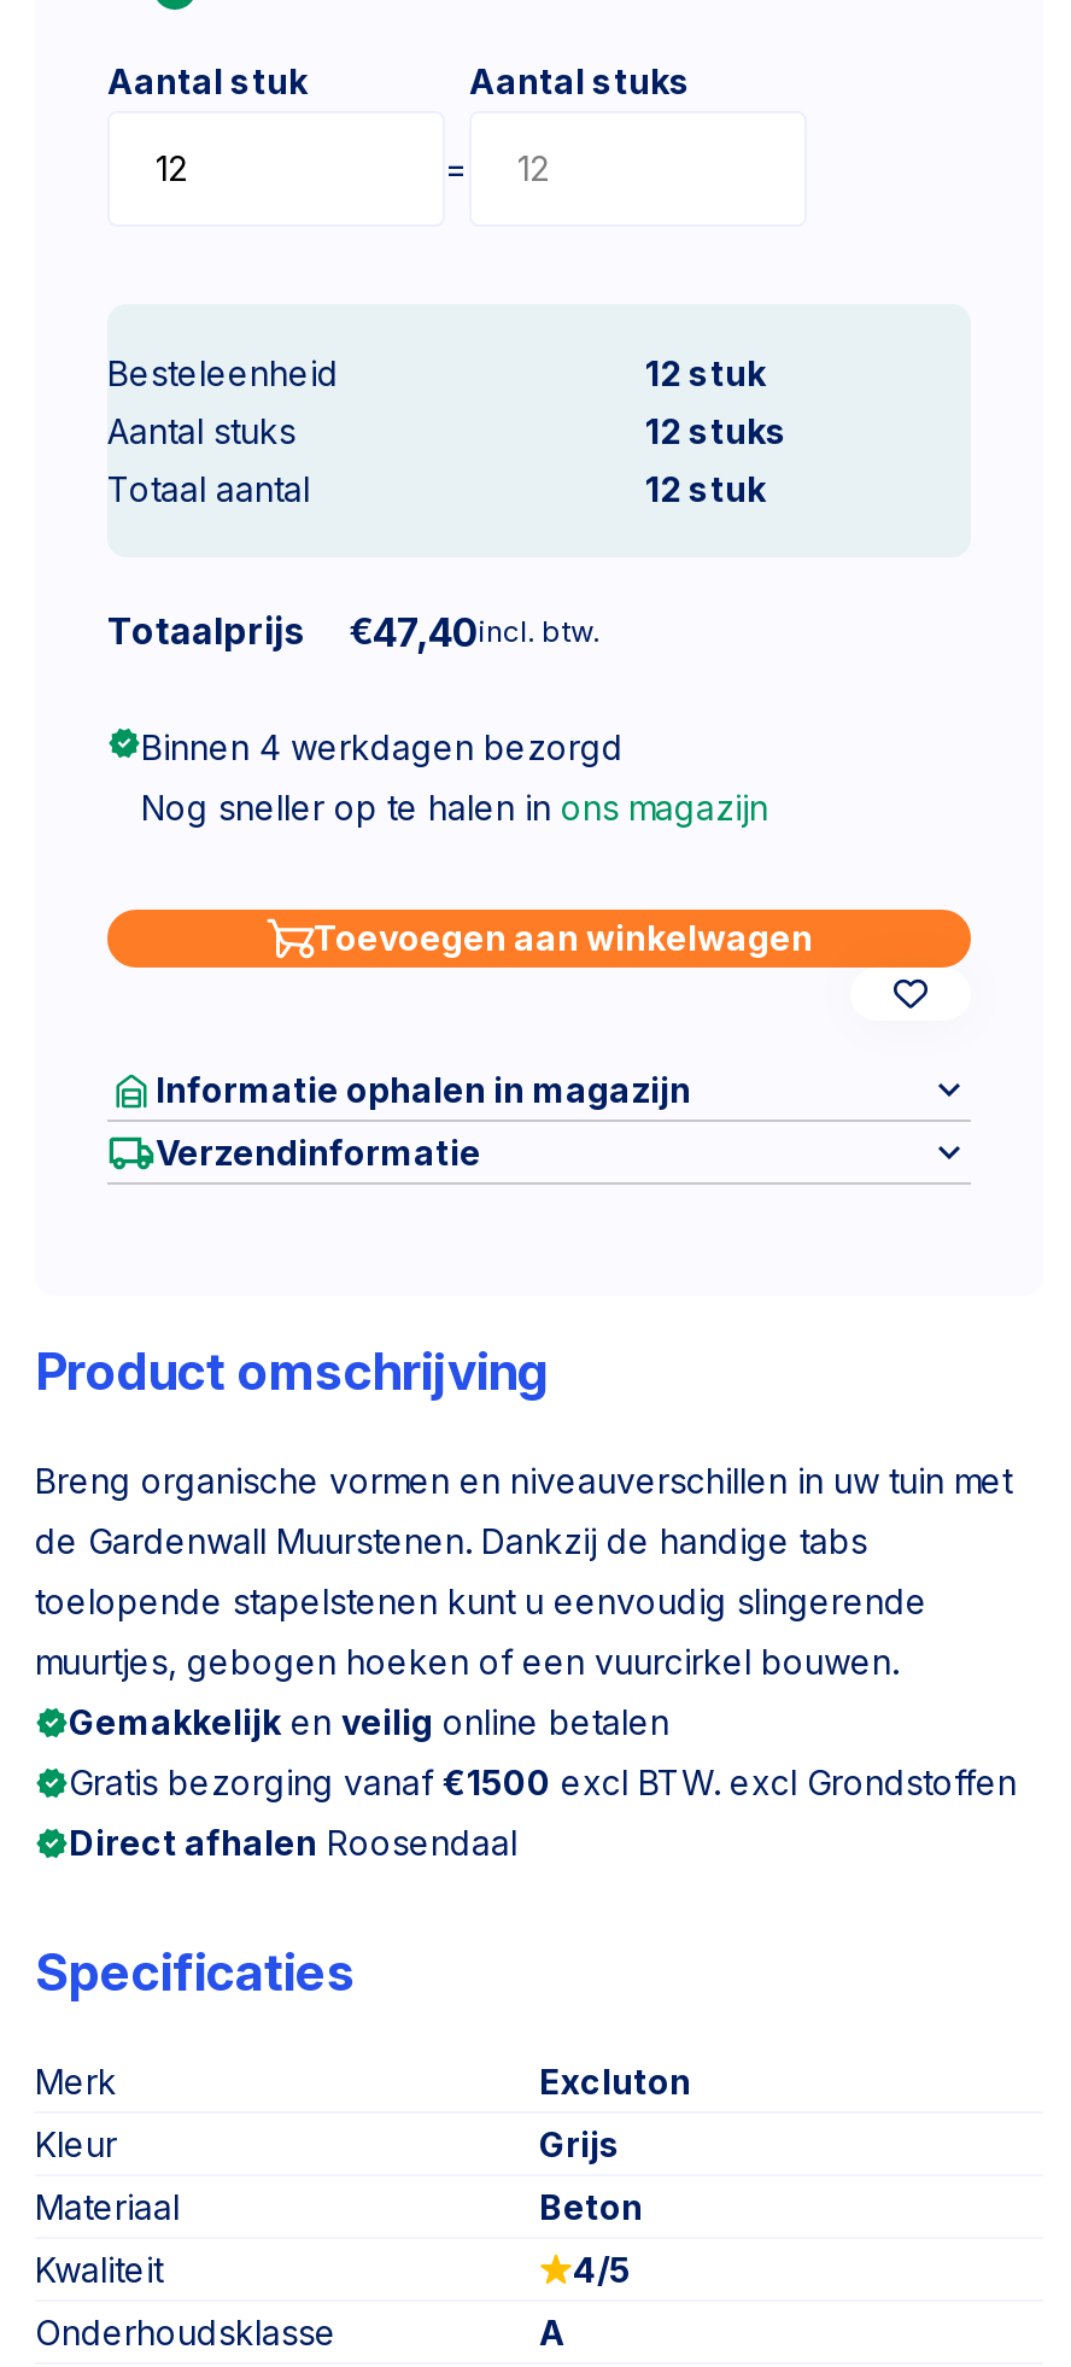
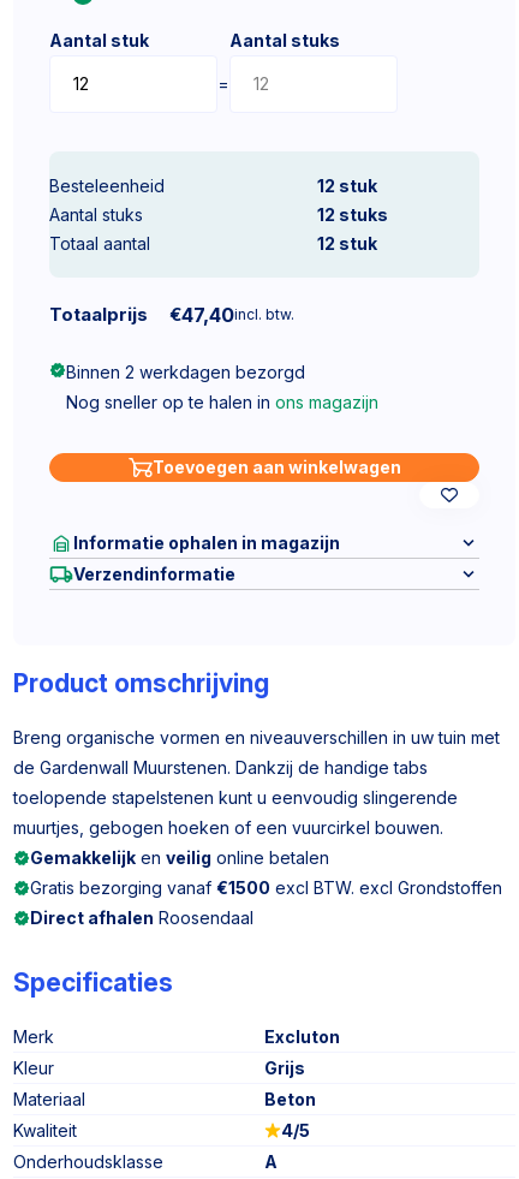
[141,726,624,767] Binnen 4 werkdagen bezorgd -> [66,362,305,382] Binnen 2 werkdagen bezorgd

